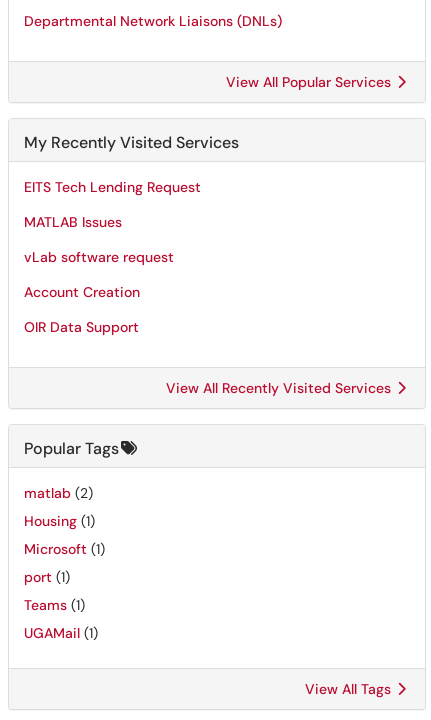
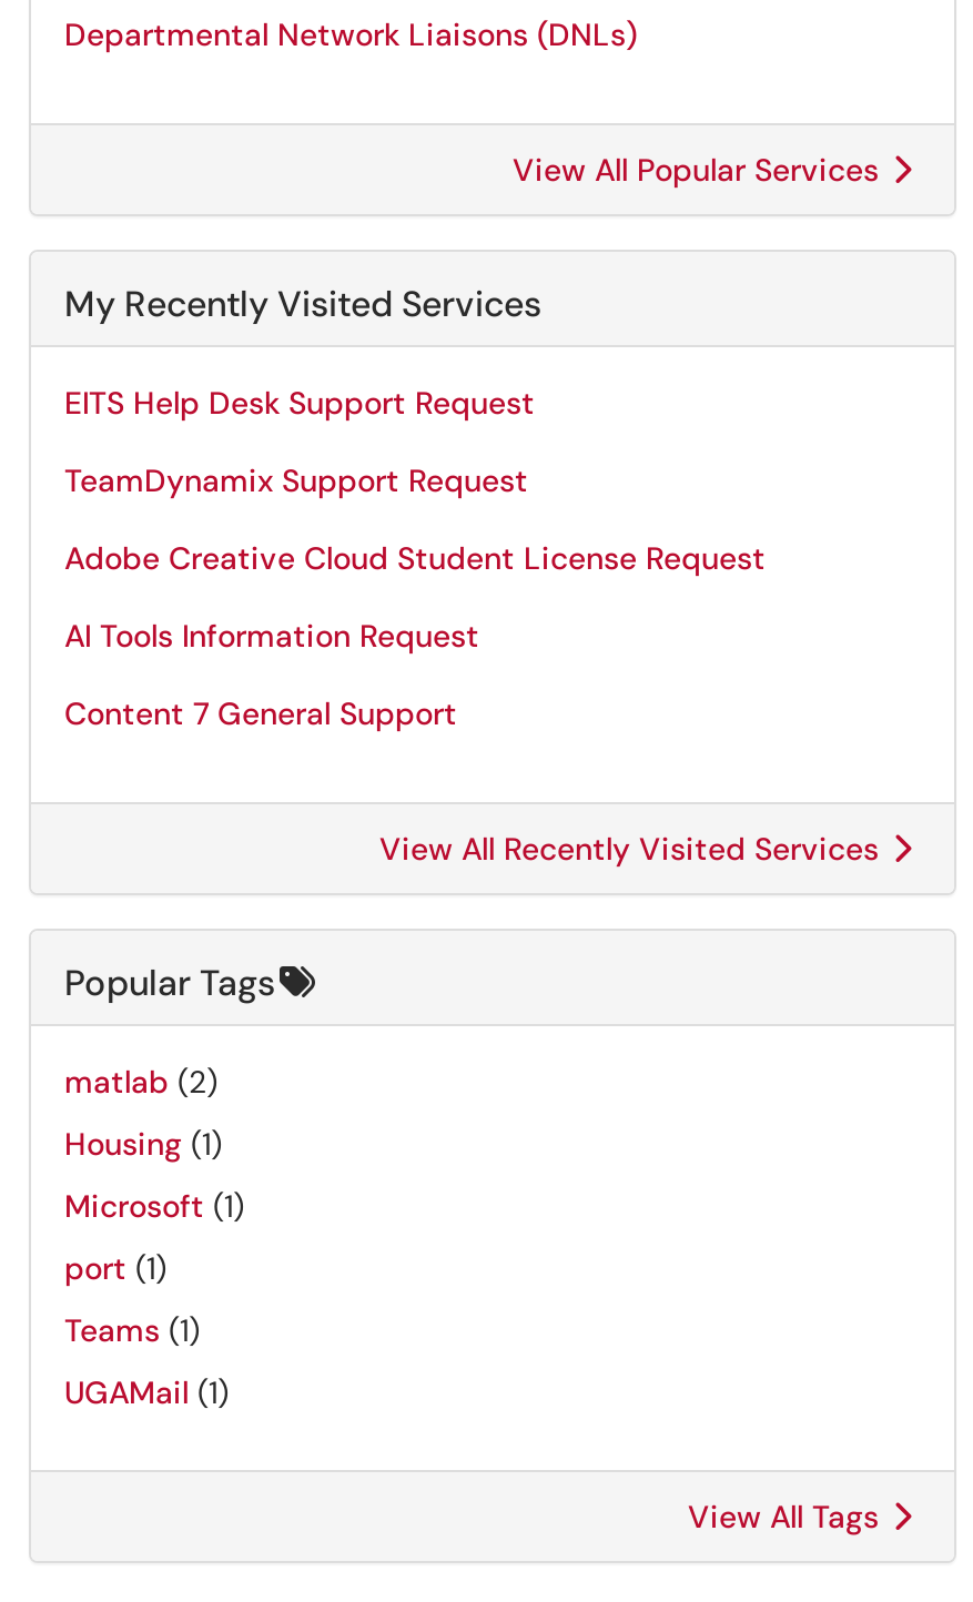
[24,178,201,196] EITS Tech Lending Request -> [64,383,535,423] EITS Help Desk Support Request
[24,213,122,231] MATLAB Issues -> [64,460,528,500] TeamDynamix Support Request
[24,248,174,266] vLab software request -> [64,538,766,578] Adobe Creative Cloud Student License Request
[24,283,140,301] Account Creation -> [64,616,479,656] AI Tools Information Request
[24,318,139,336] OIR Data Support -> [64,693,457,733] Content 7 General Support

